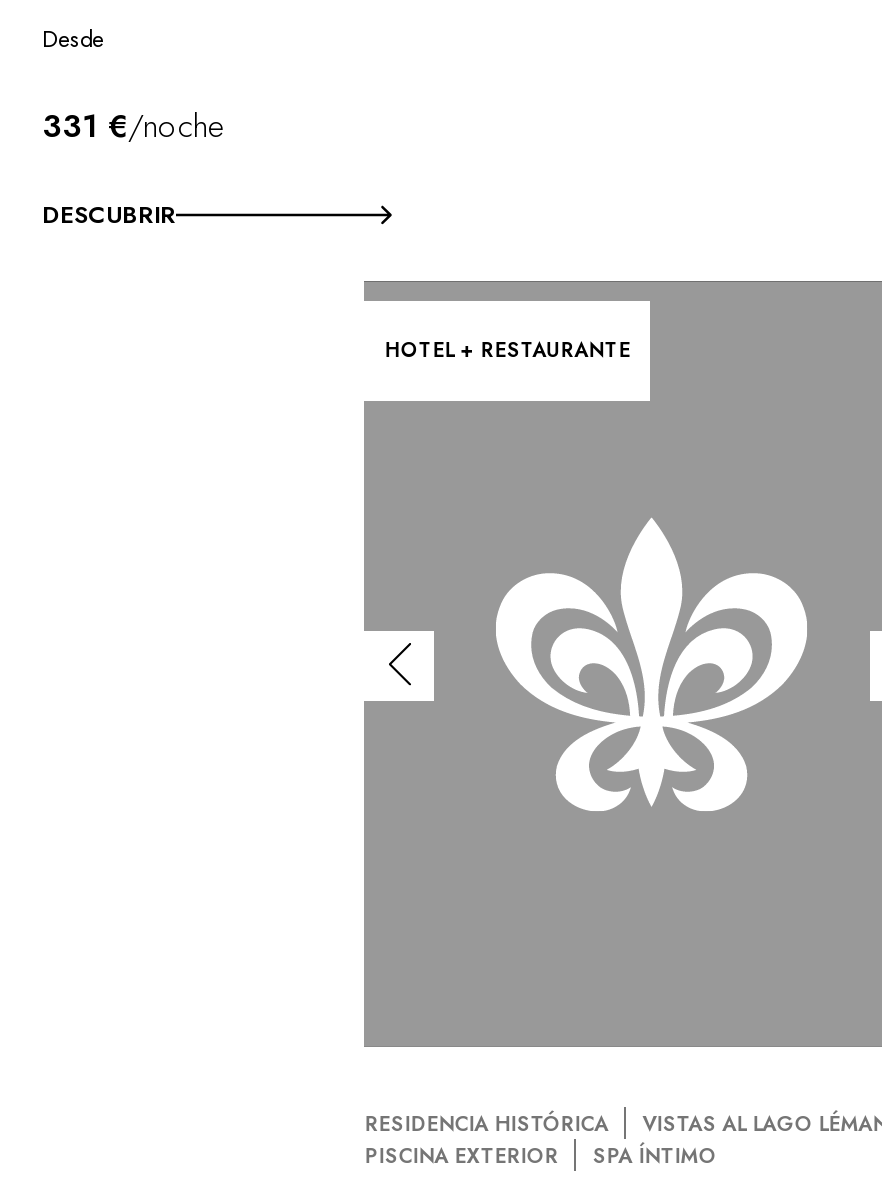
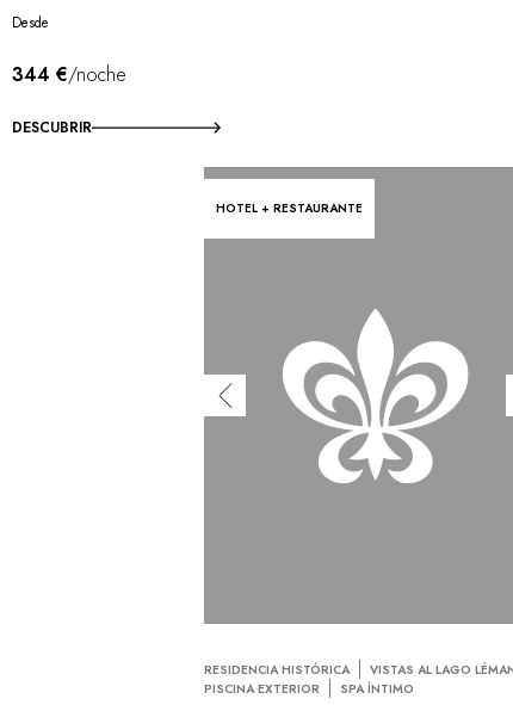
[42,103,226,149] 331 €/noche -> [12,61,126,89] 344 €/noche

